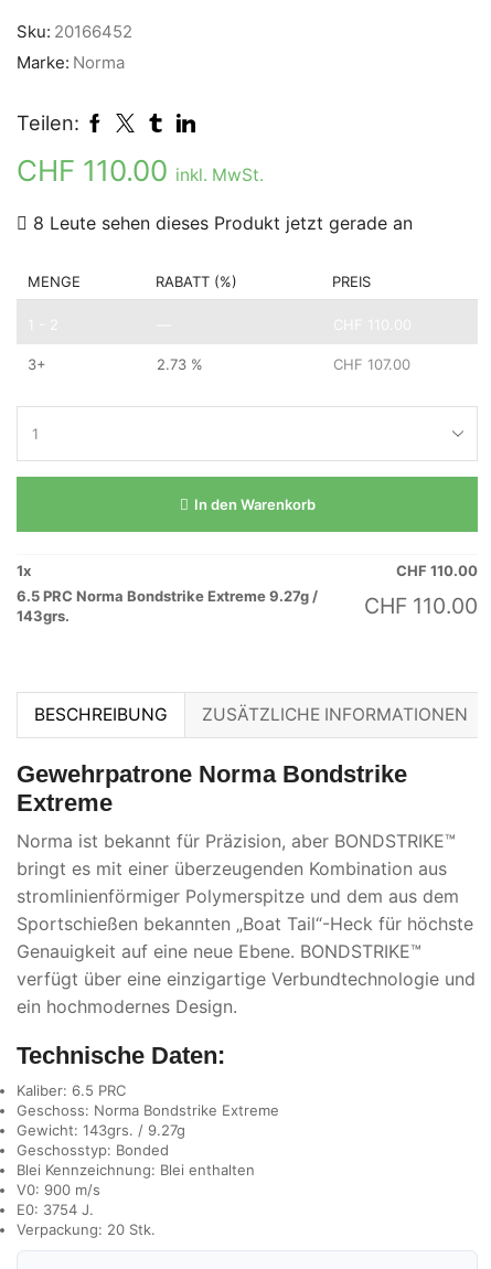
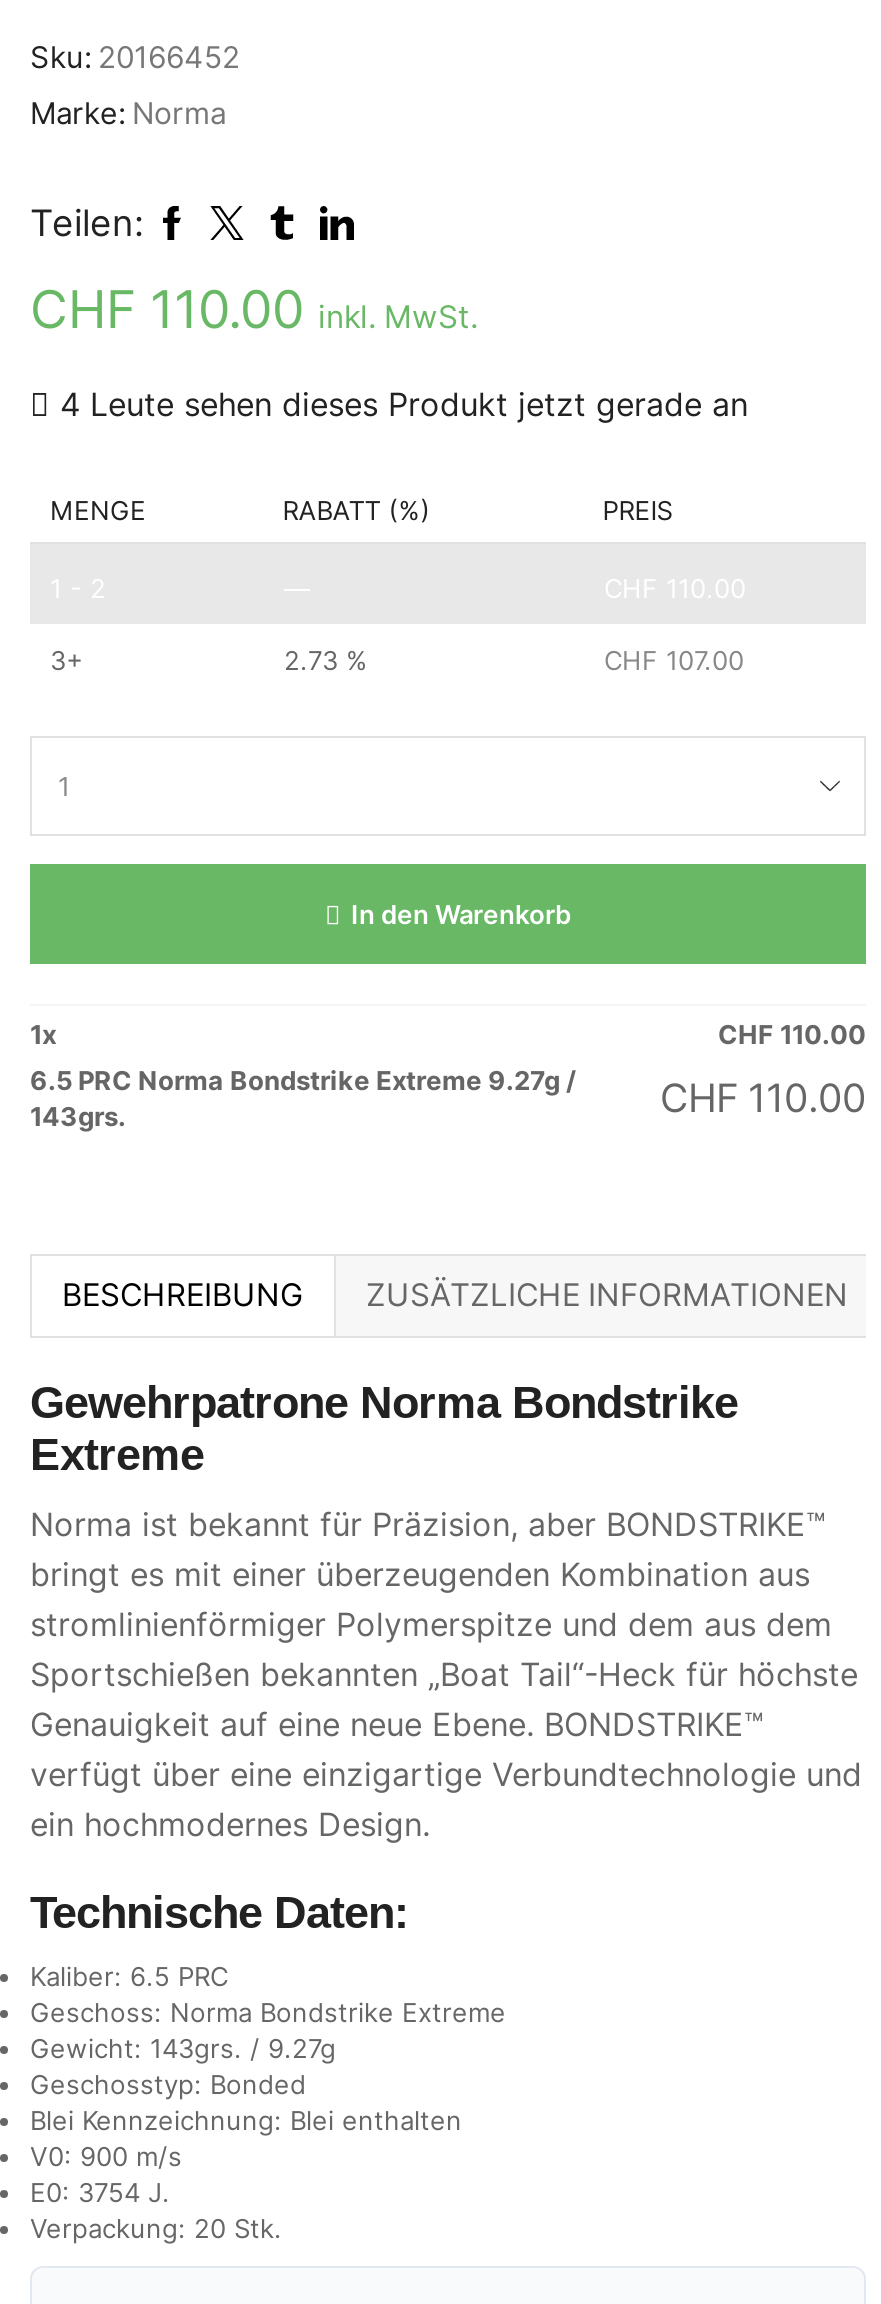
[28,212,413,234] 8 Leute sehen dieses Produkt jetzt gerade an -> [50,385,748,425] 4 Leute sehen dieses Produkt jetzt gerade an

